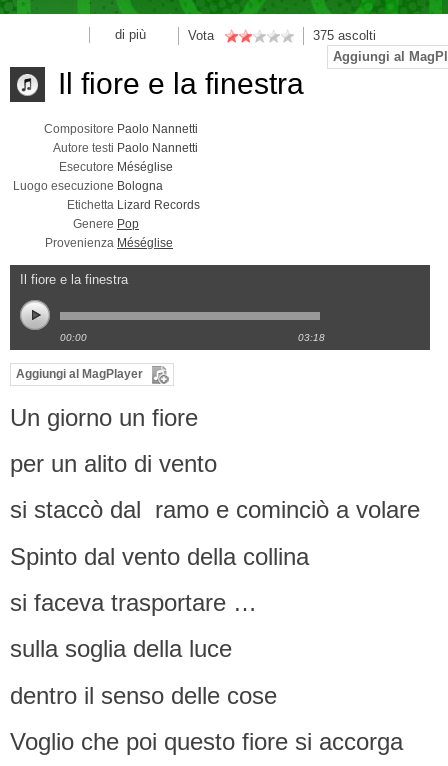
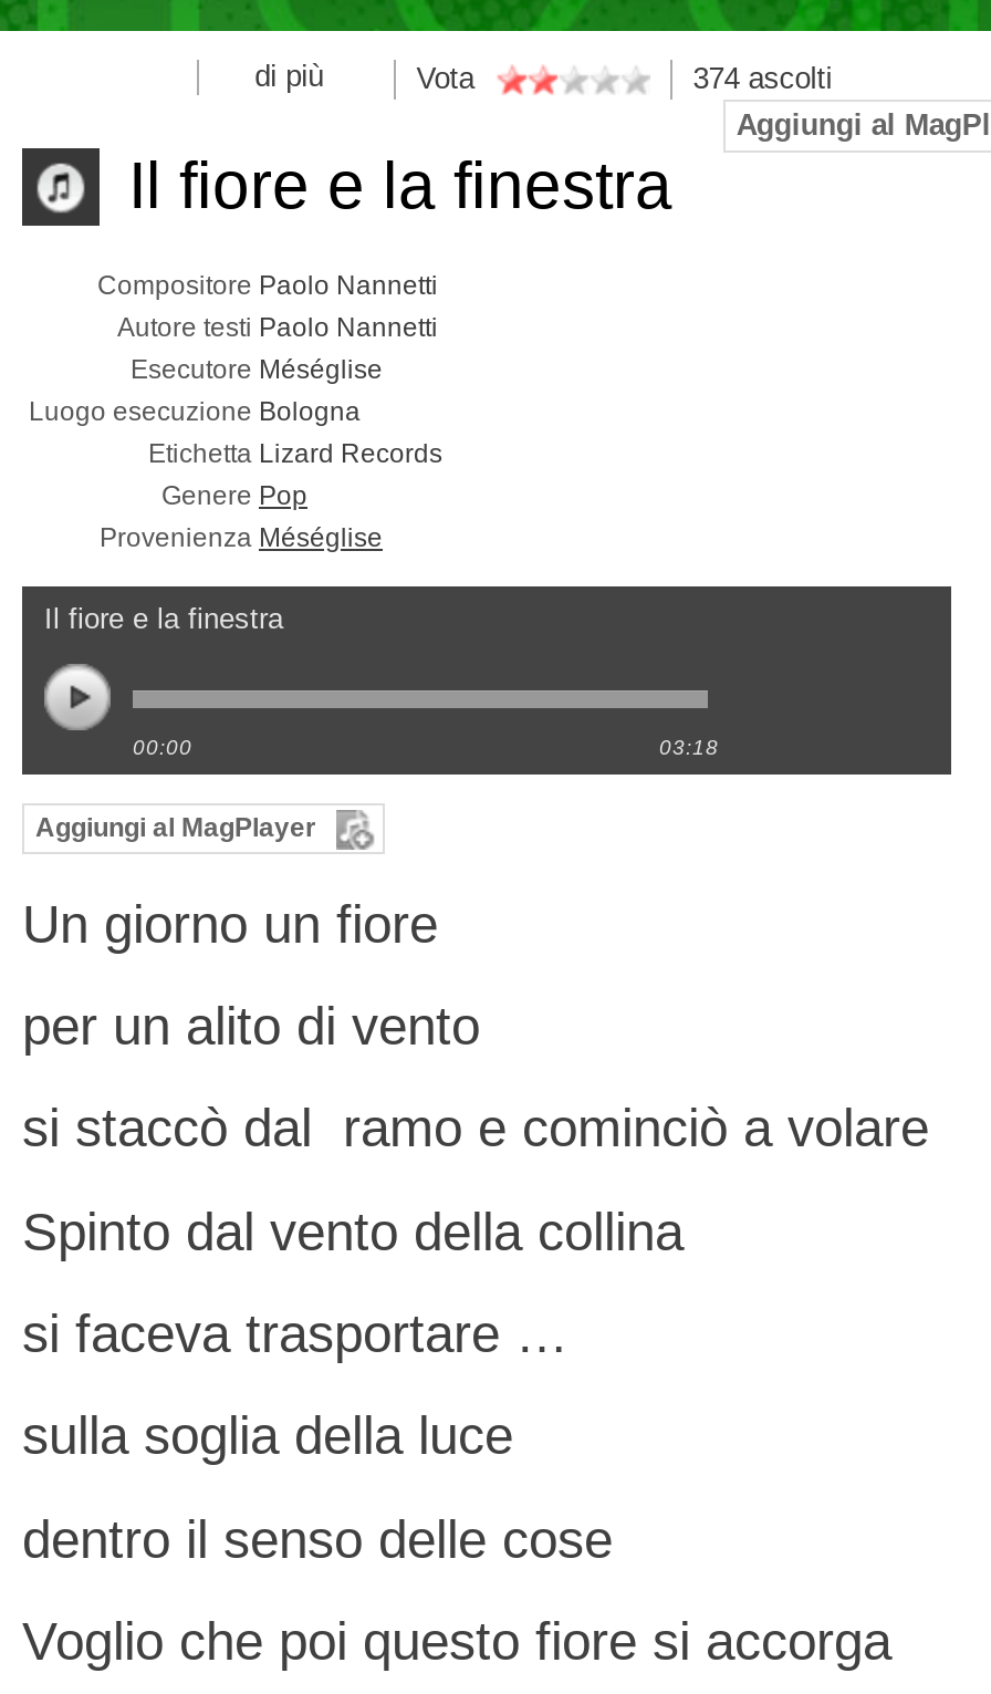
[313,28,376,43] 375 ascolti -> [693,62,832,95] 374 ascolti

